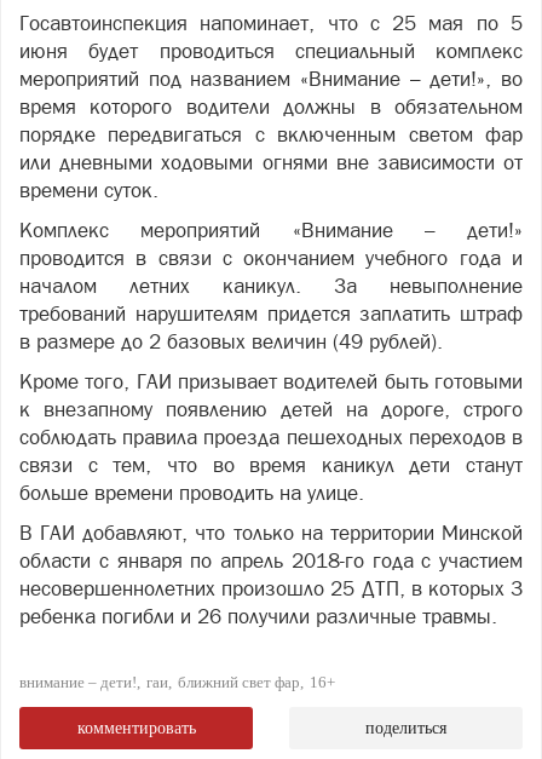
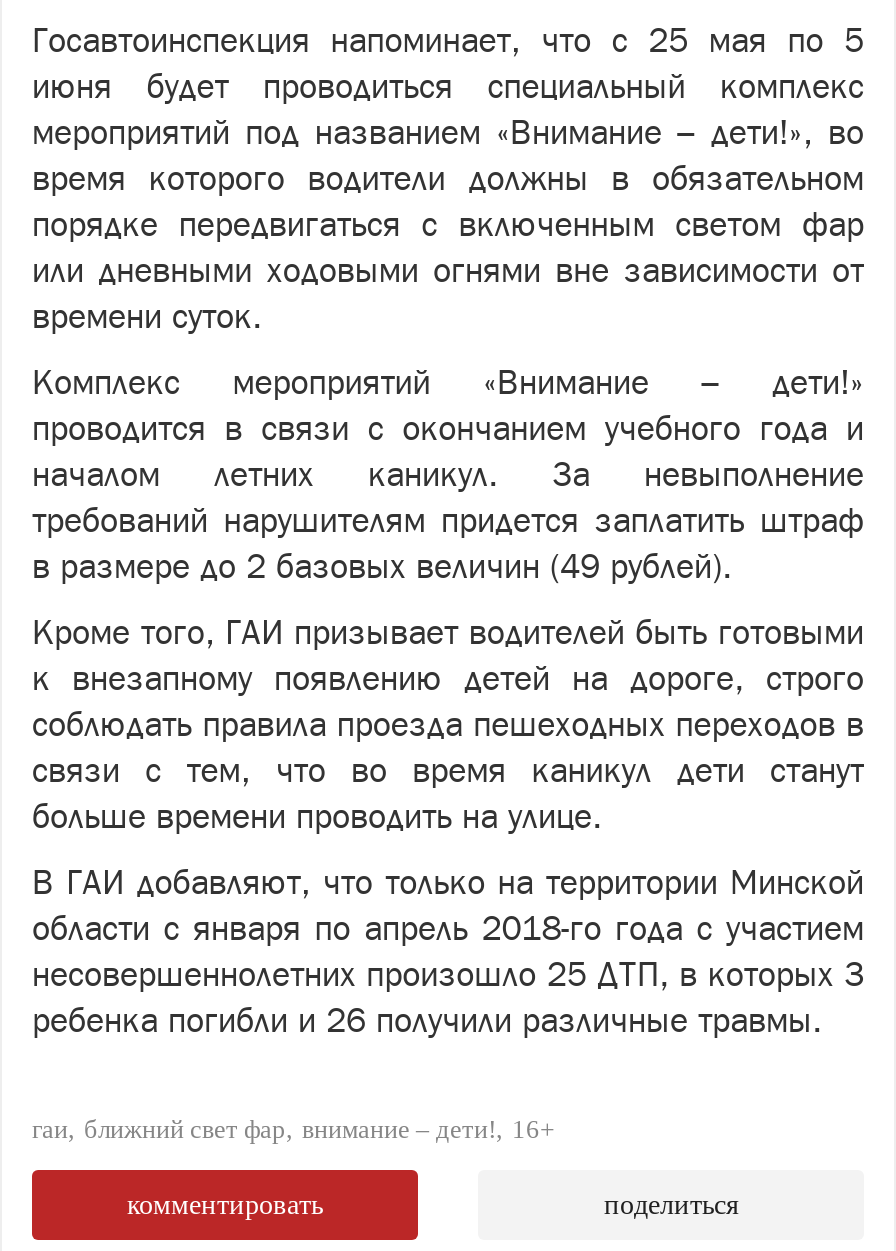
[19,673,335,691] внимание – дети! гаи ближний свет фар 16+ -> [32,1114,554,1144] гаи ближний свет фар внимание – дети! 16+

